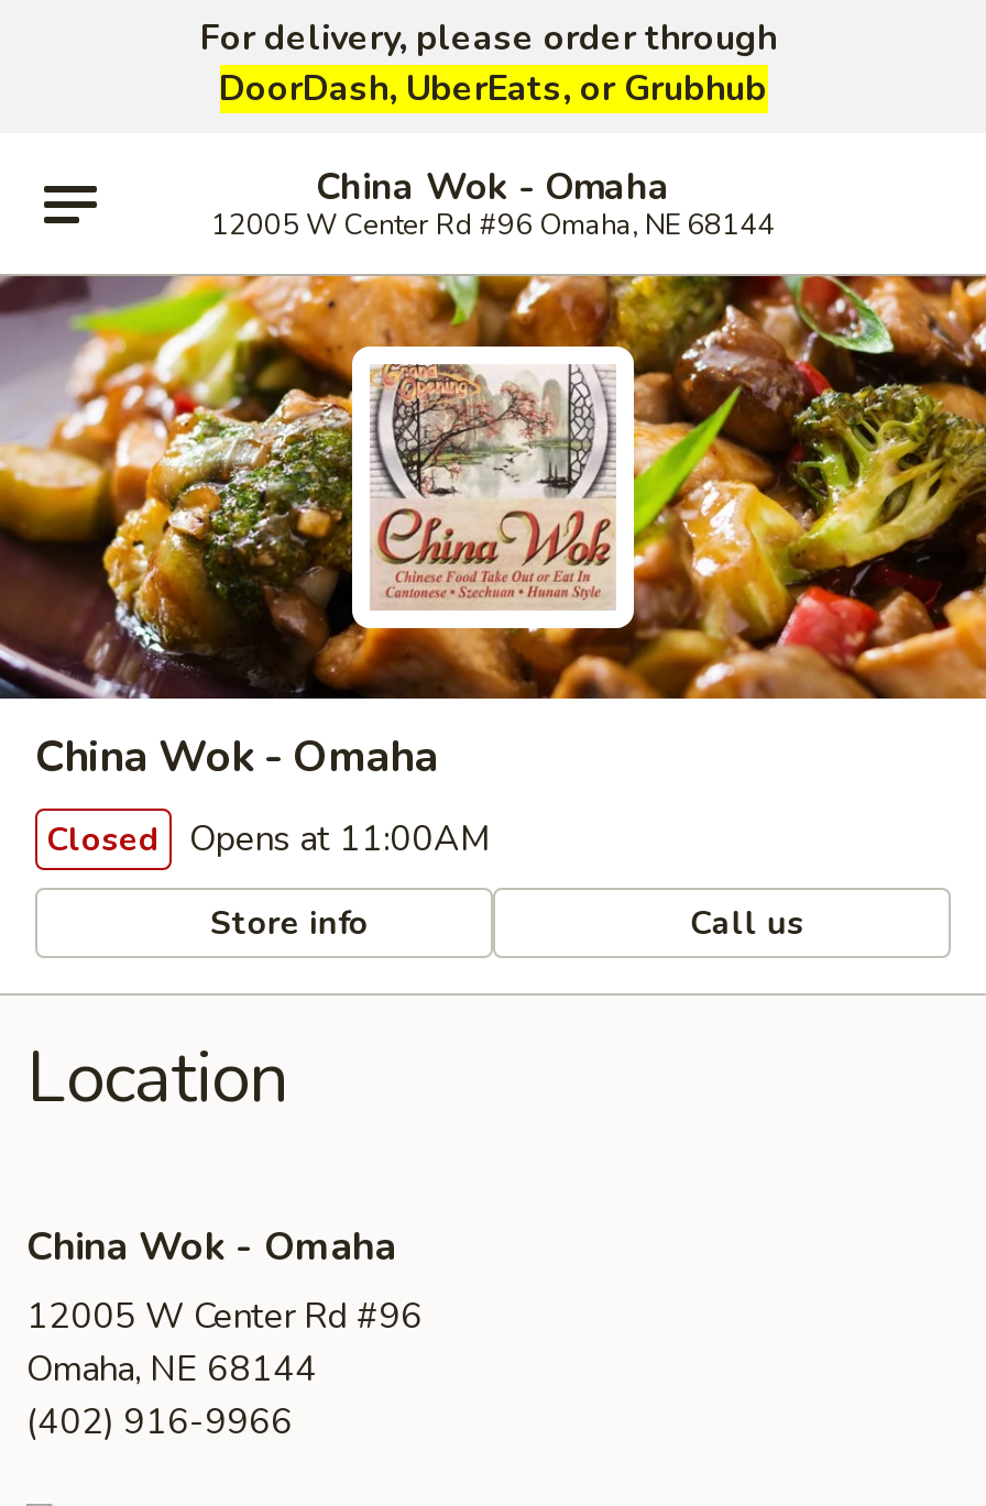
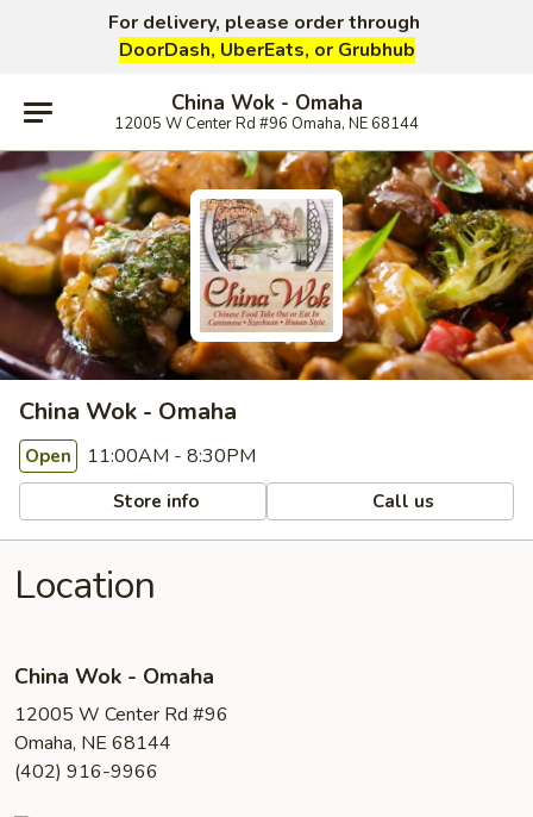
[46,815,491,864] Closed Opens at 11:00AM -> [25,443,256,469] Open 11:00AM - 8:30PM

